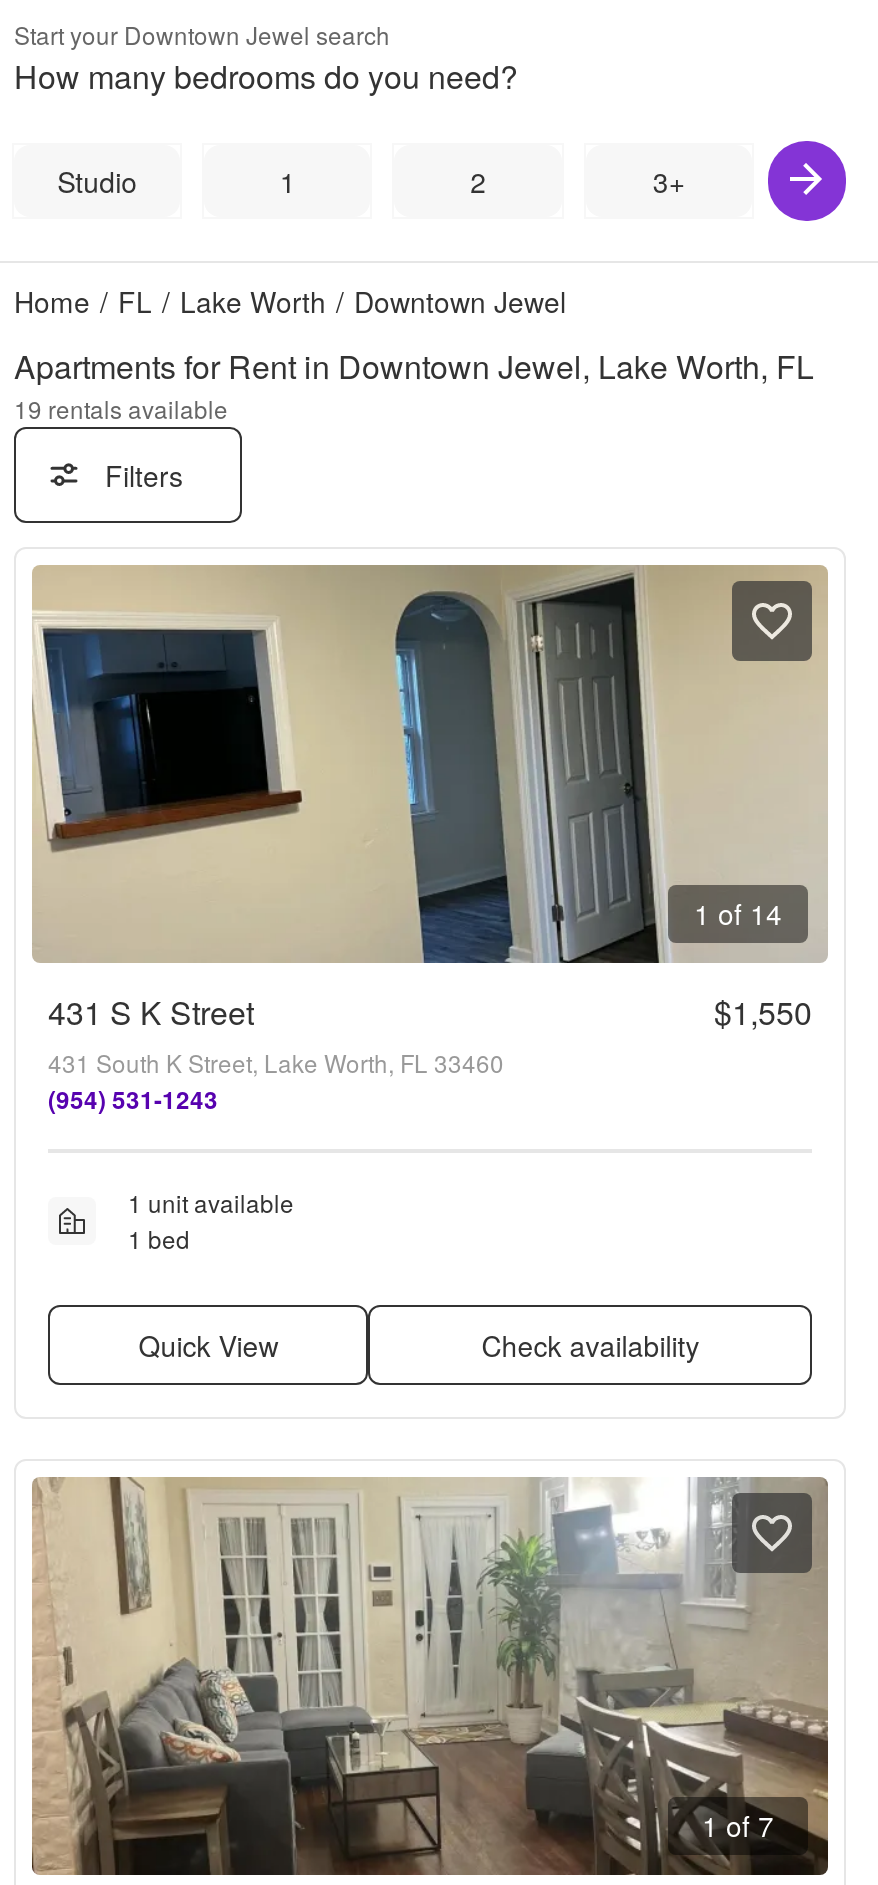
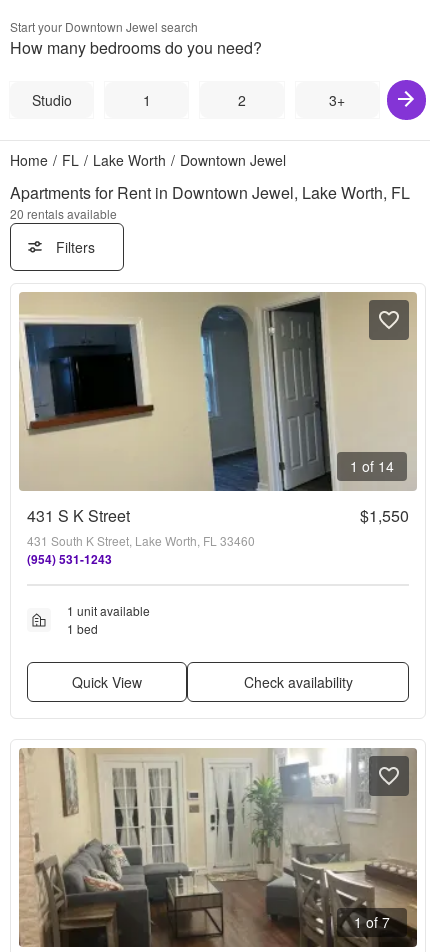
[14,391,228,425] 19 rentals available -> [10,205,117,222] 20 rentals available

